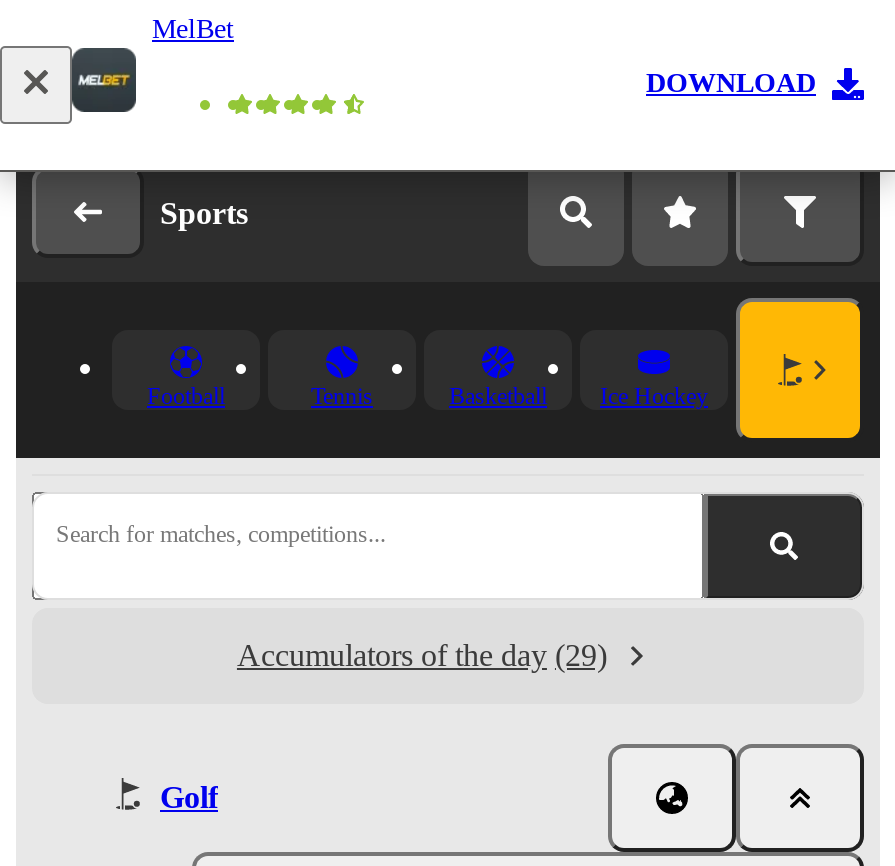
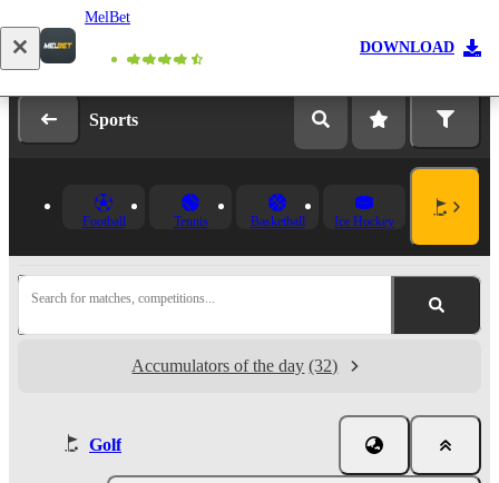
[237,638,607,672] Accumulators of the day (29) -> [132,356,338,375] Accumulators of the day (32)

